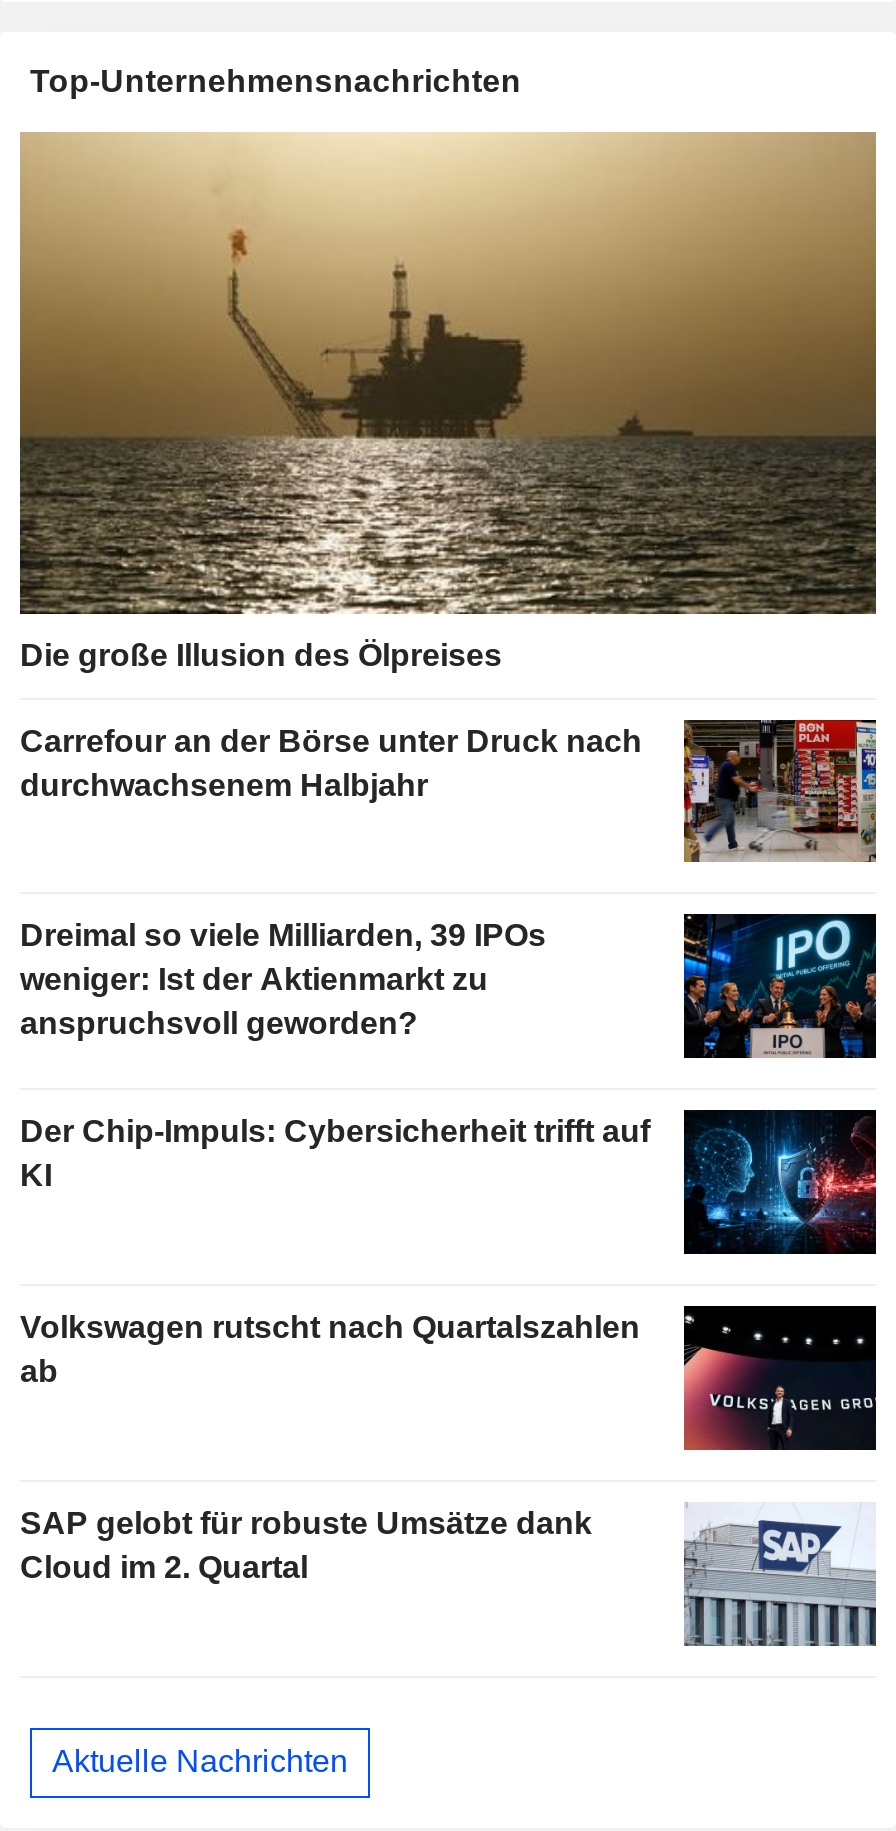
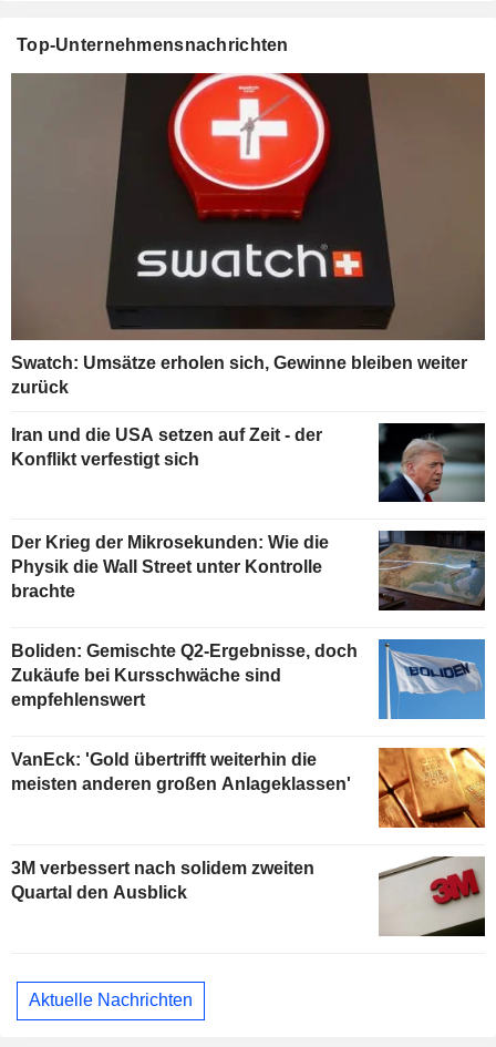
[20,132,876,671] [image] | Die große Illusion des Ölpreises -> [11,72,485,396] [image] | Swatch: Umsätze erholen sich, Gewinne bleiben weiter | zurück
[20,723,642,801] Carrefour an der Börse unter Druck nach | durchwachsenem Halbjahr -> [11,425,322,468] Iran und die USA setzen auf Zeit - der | Konflikt verfestigt sich
[682,718,878,864] [image] -> [378,422,485,503] [image]
[20,919,546,1041] Dreimal so viele Milliarden, 39 IPOs | weniger: Ist der Aktienmarkt zu | anspruchsvoll geworden? -> [11,533,329,601] Der Krieg der Mikrosekunden: Wie die | Physik die Wall Street unter Kontrolle | brachte
[682,914,876,1058] [image] -> [378,530,485,610] [image]
[20,1108,878,1256] [image] | Der Chip-Impuls: Cybersicherheit trifft auf | KI -> [11,638,486,720] [image] | Boliden: Gemischte Q2-Ergebnisse, doch | Zukäufe bei Kursschwäche sind | empfehlenswert
[20,1304,878,1452] [image] | Volkswagen rutscht nach Quartalszahlen | ab -> [11,747,486,829] [image] | VanEck: 'Gold übertrifft weiterhin die | meisten anderen großen Anlageklassen'
[20,1506,592,1584] SAP gelobt für robuste Umsätze dank | Cloud im 2. Quartal -> [11,858,314,902] 3M verbessert nach solidem zweiten | Quartal den Ausblick
[684,1502,876,1648] [image] -> [380,855,485,937] [image]

